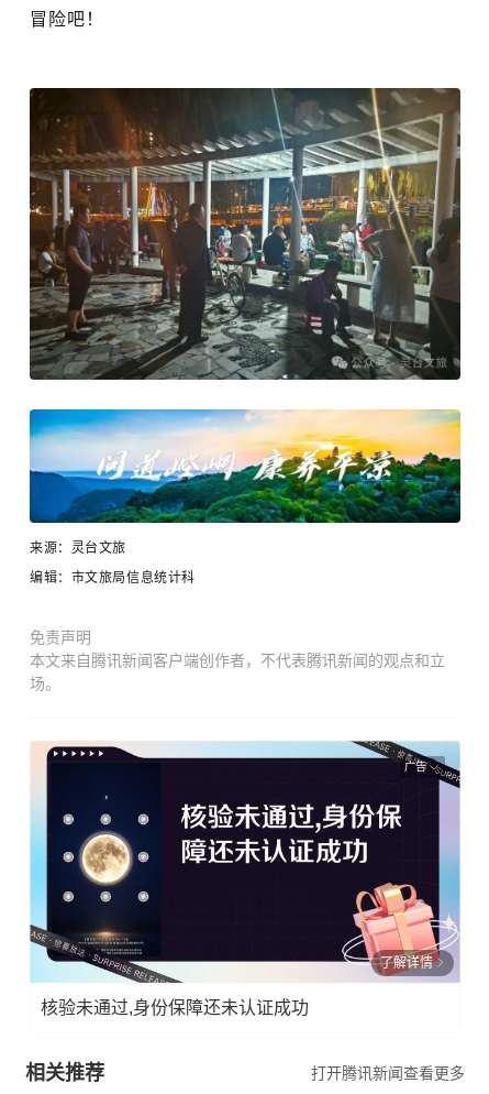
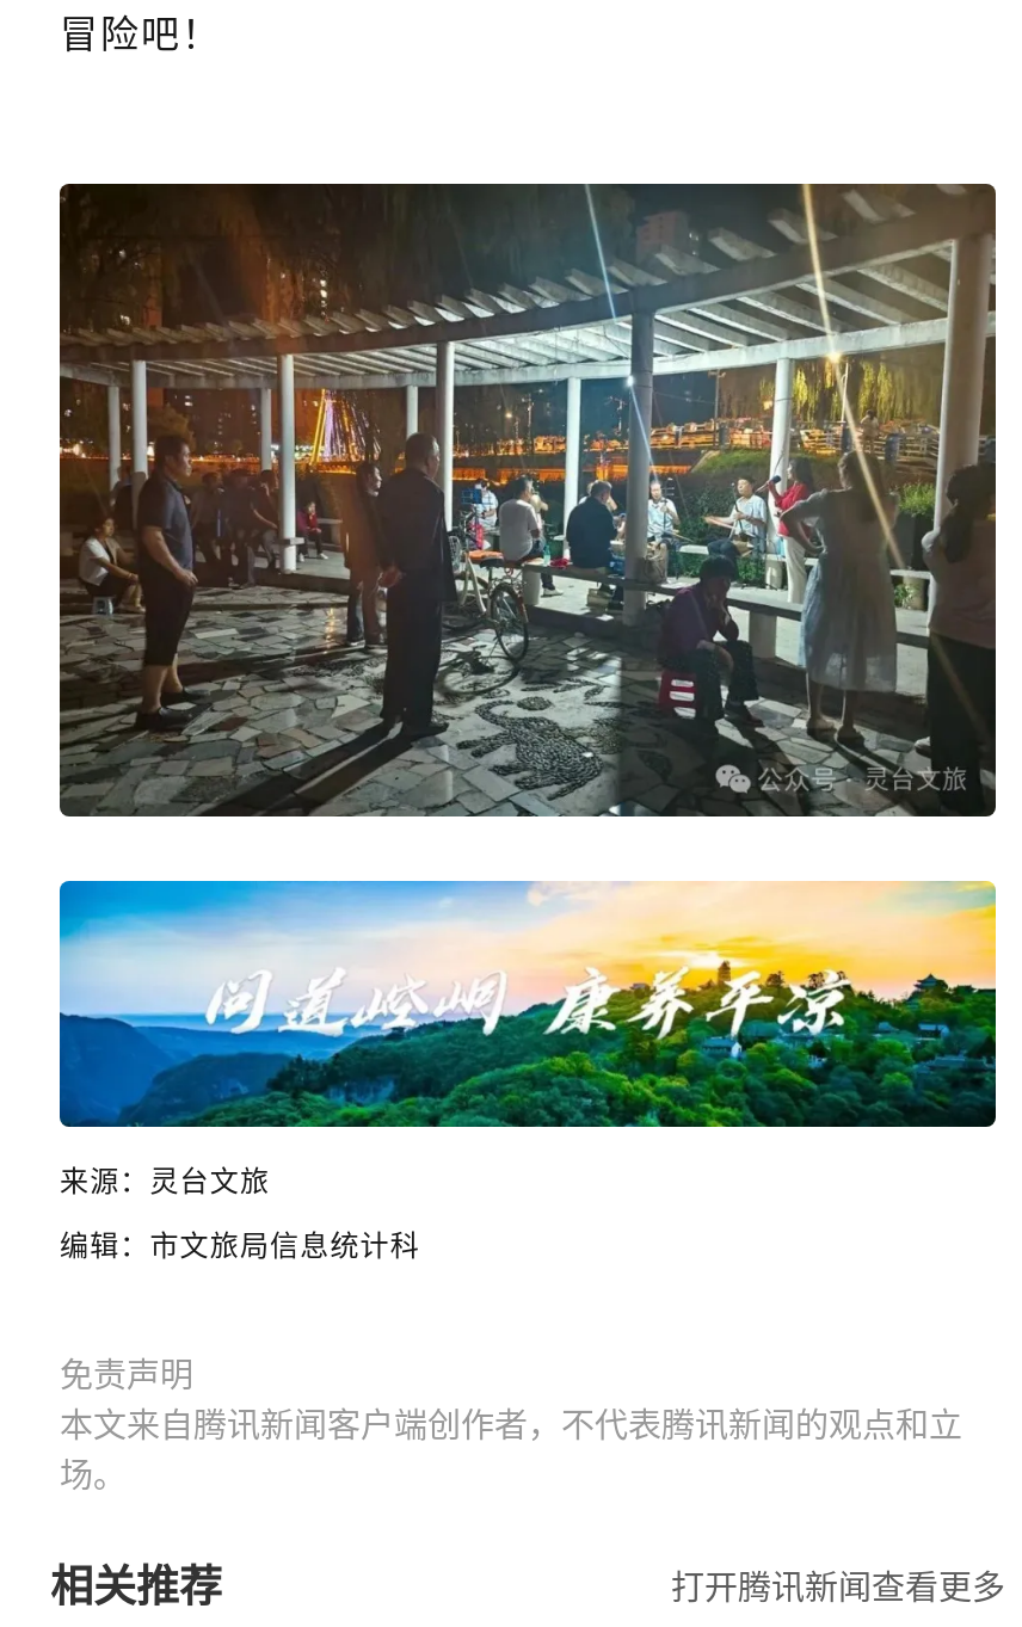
[29,741,462,984] [image] | 广告 -> none
[41,956,433,1017] 了解详情 | 核验未通过,身份保障还未认证成功 -> none

